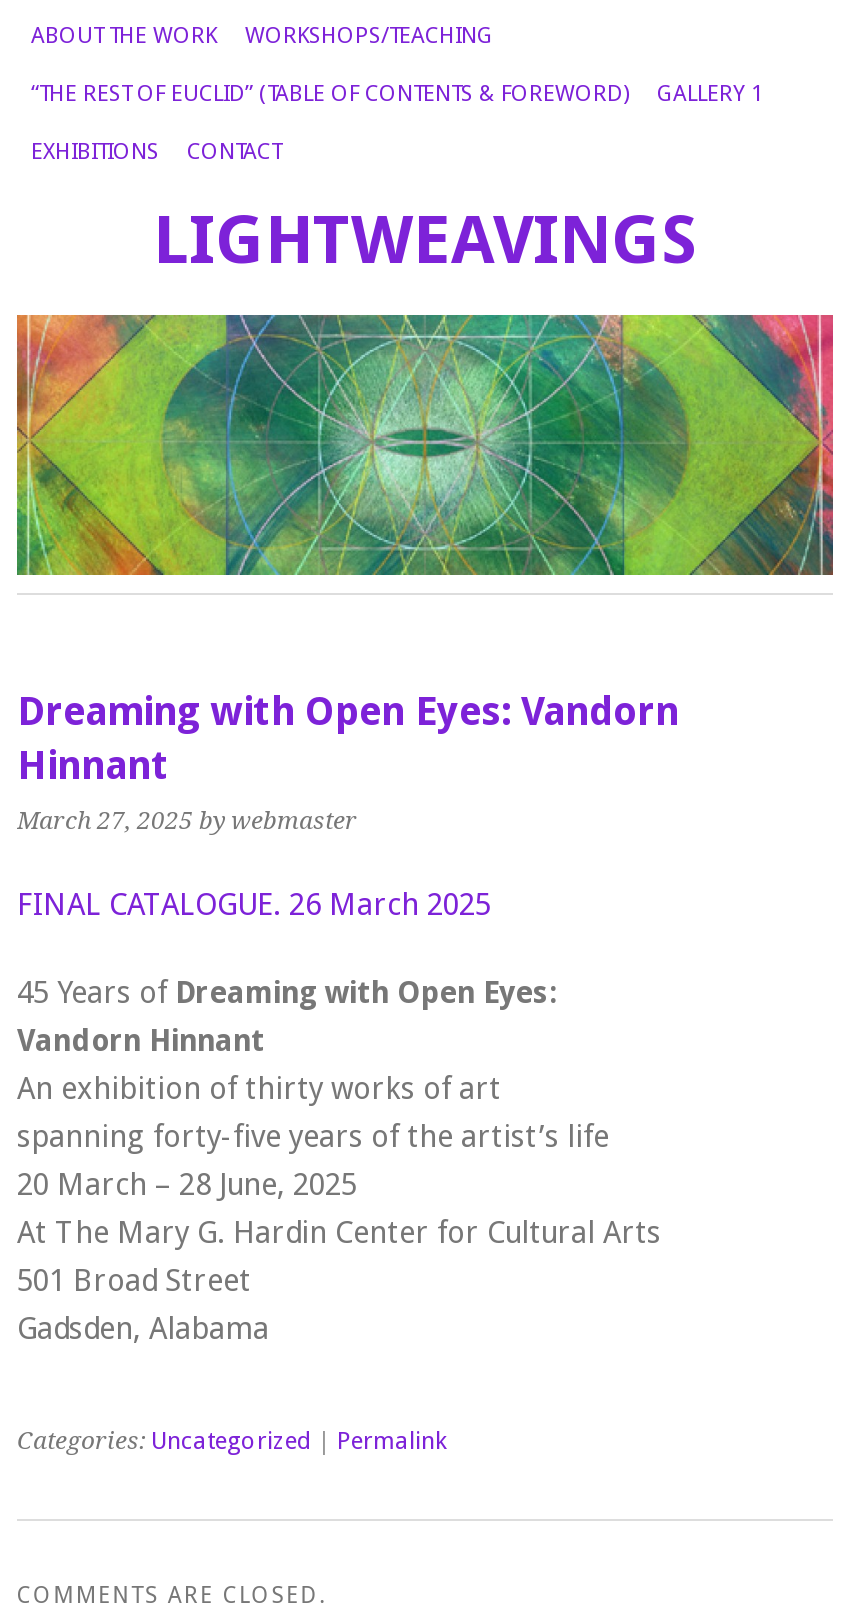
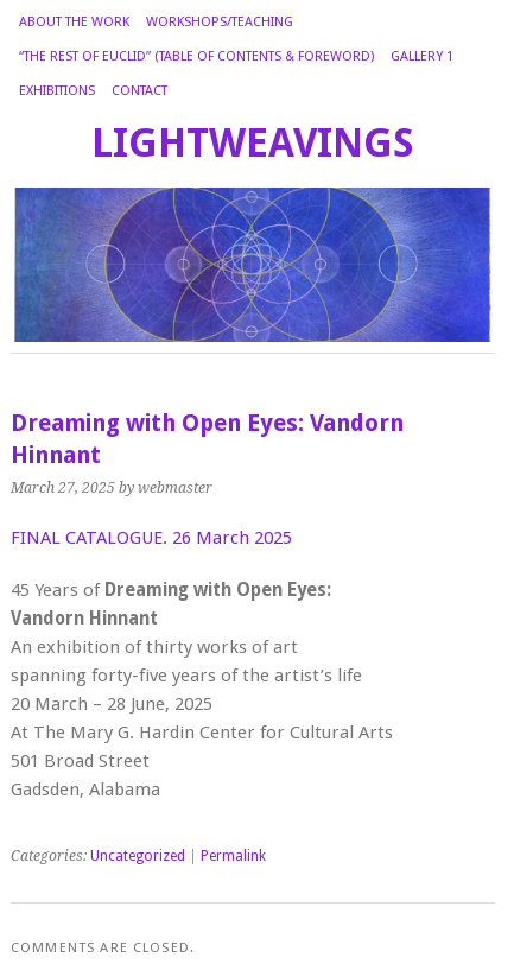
[15,313,835,577] [image] -> [11,186,495,343] [image]

